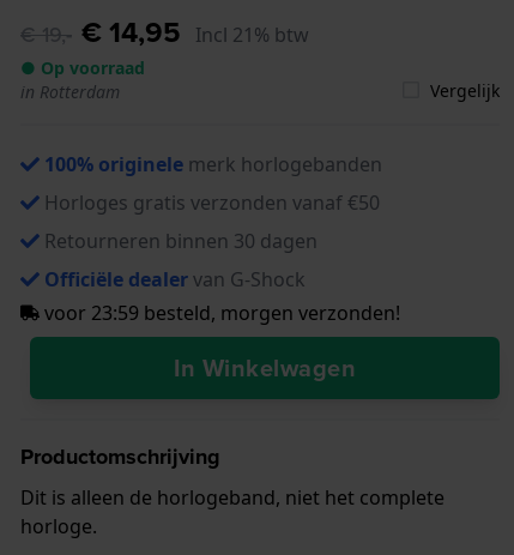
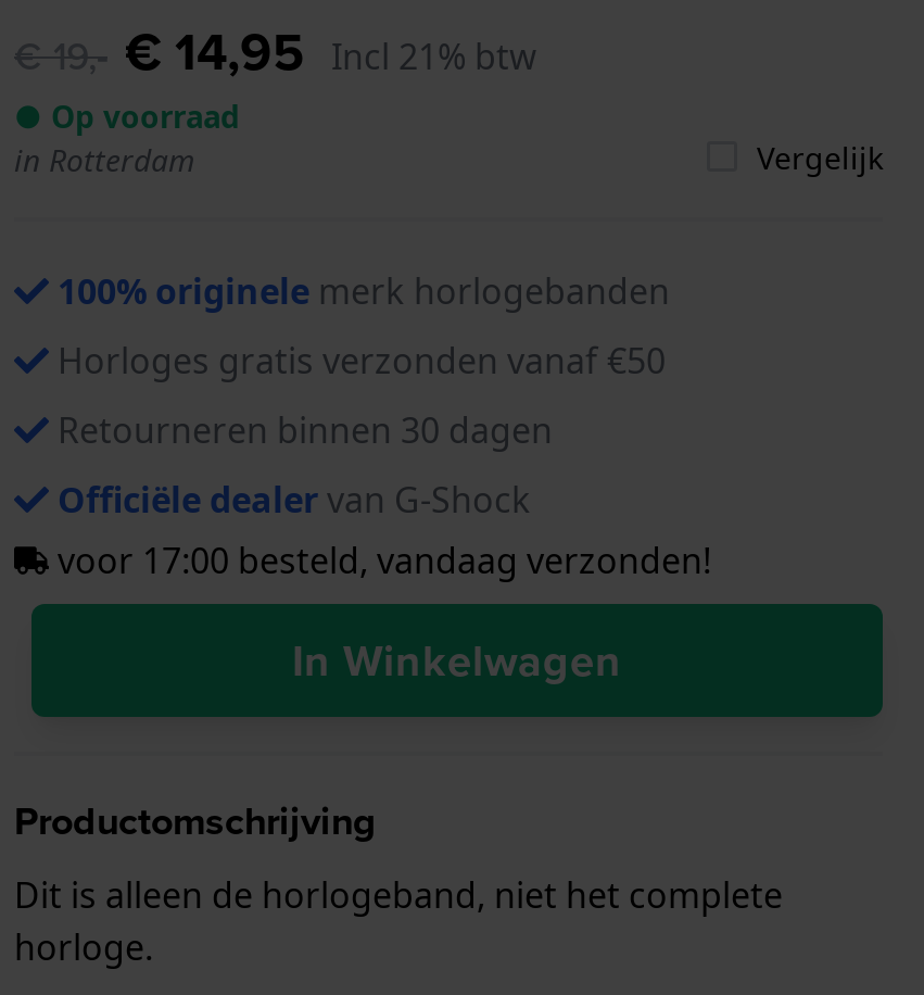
[40,299,400,326] voor 23:59 besteld, morgen verzonden! -> [49,536,711,584] voor 17:00 besteld, vandaag verzonden!

